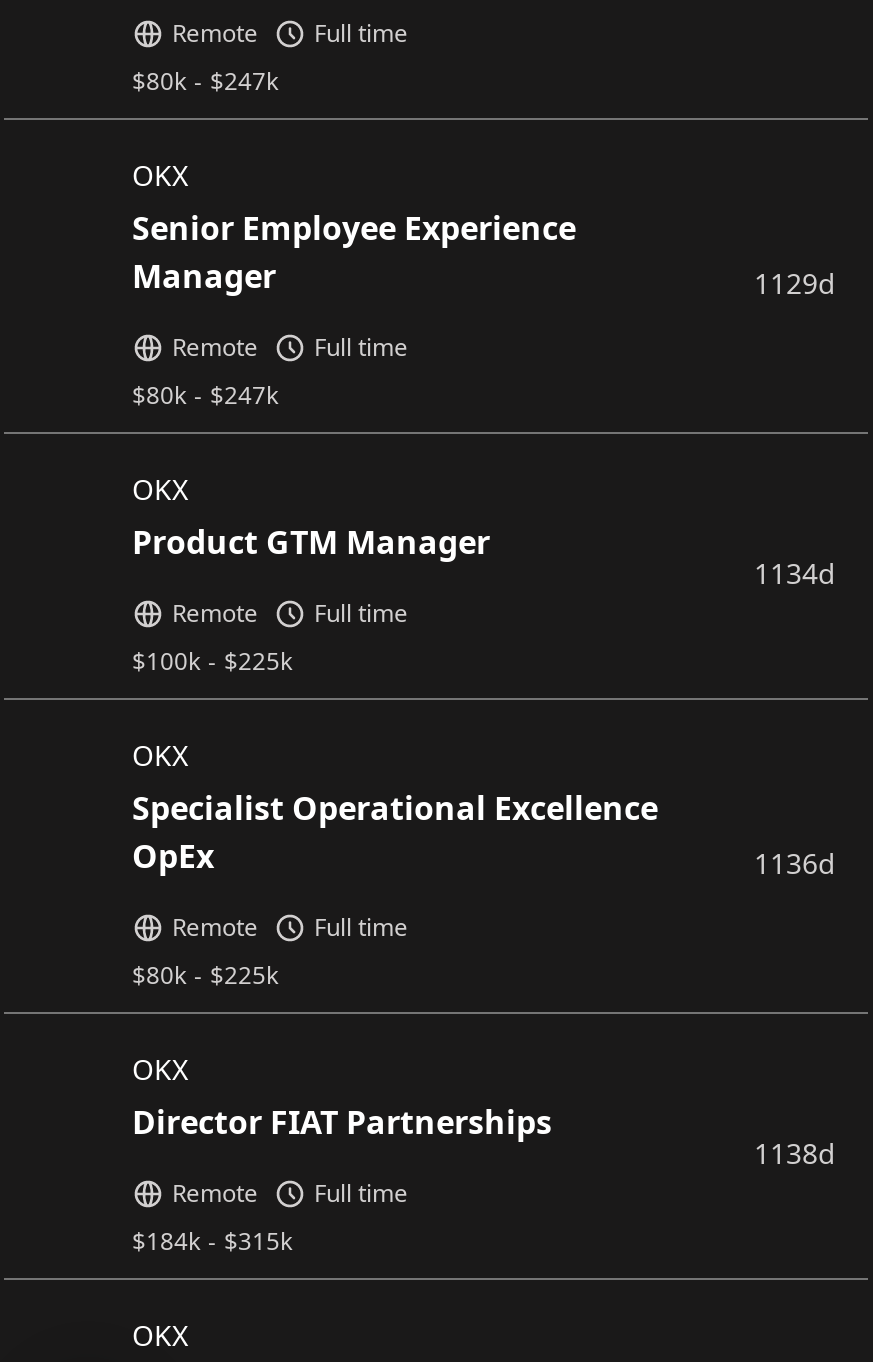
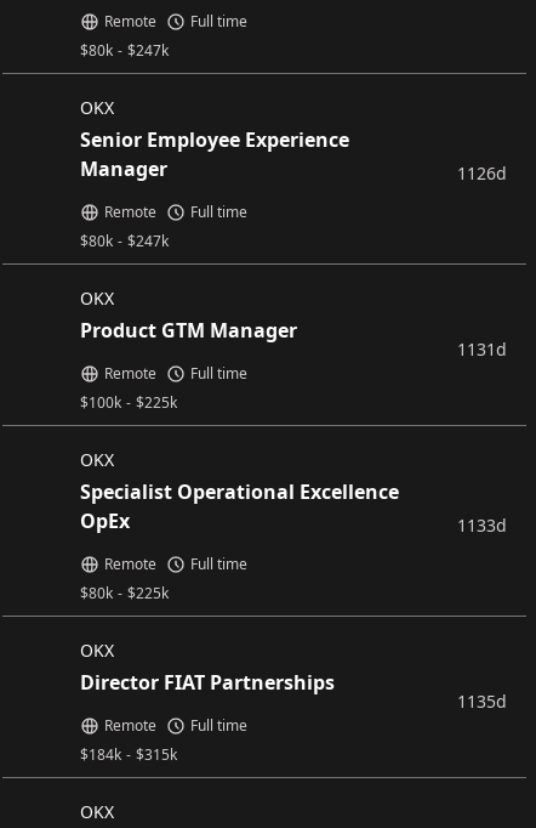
[754,264,836,302] 1129d -> [457,161,507,185] 1126d
[754,554,836,592] 1134d -> [457,338,507,361] 1131d
[754,844,836,882] 1136d -> [457,514,507,537] 1133d
[754,1134,836,1172] 1138d -> [457,690,507,713] 1135d

